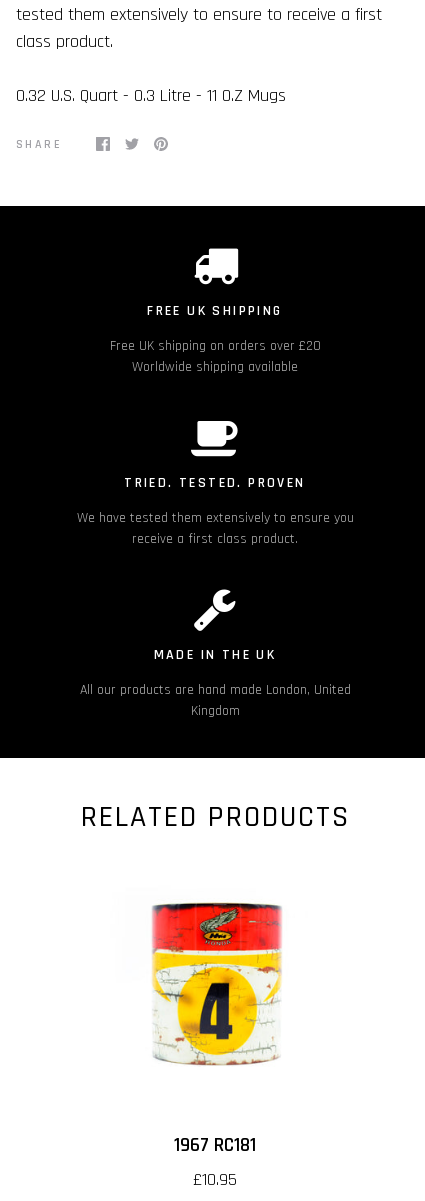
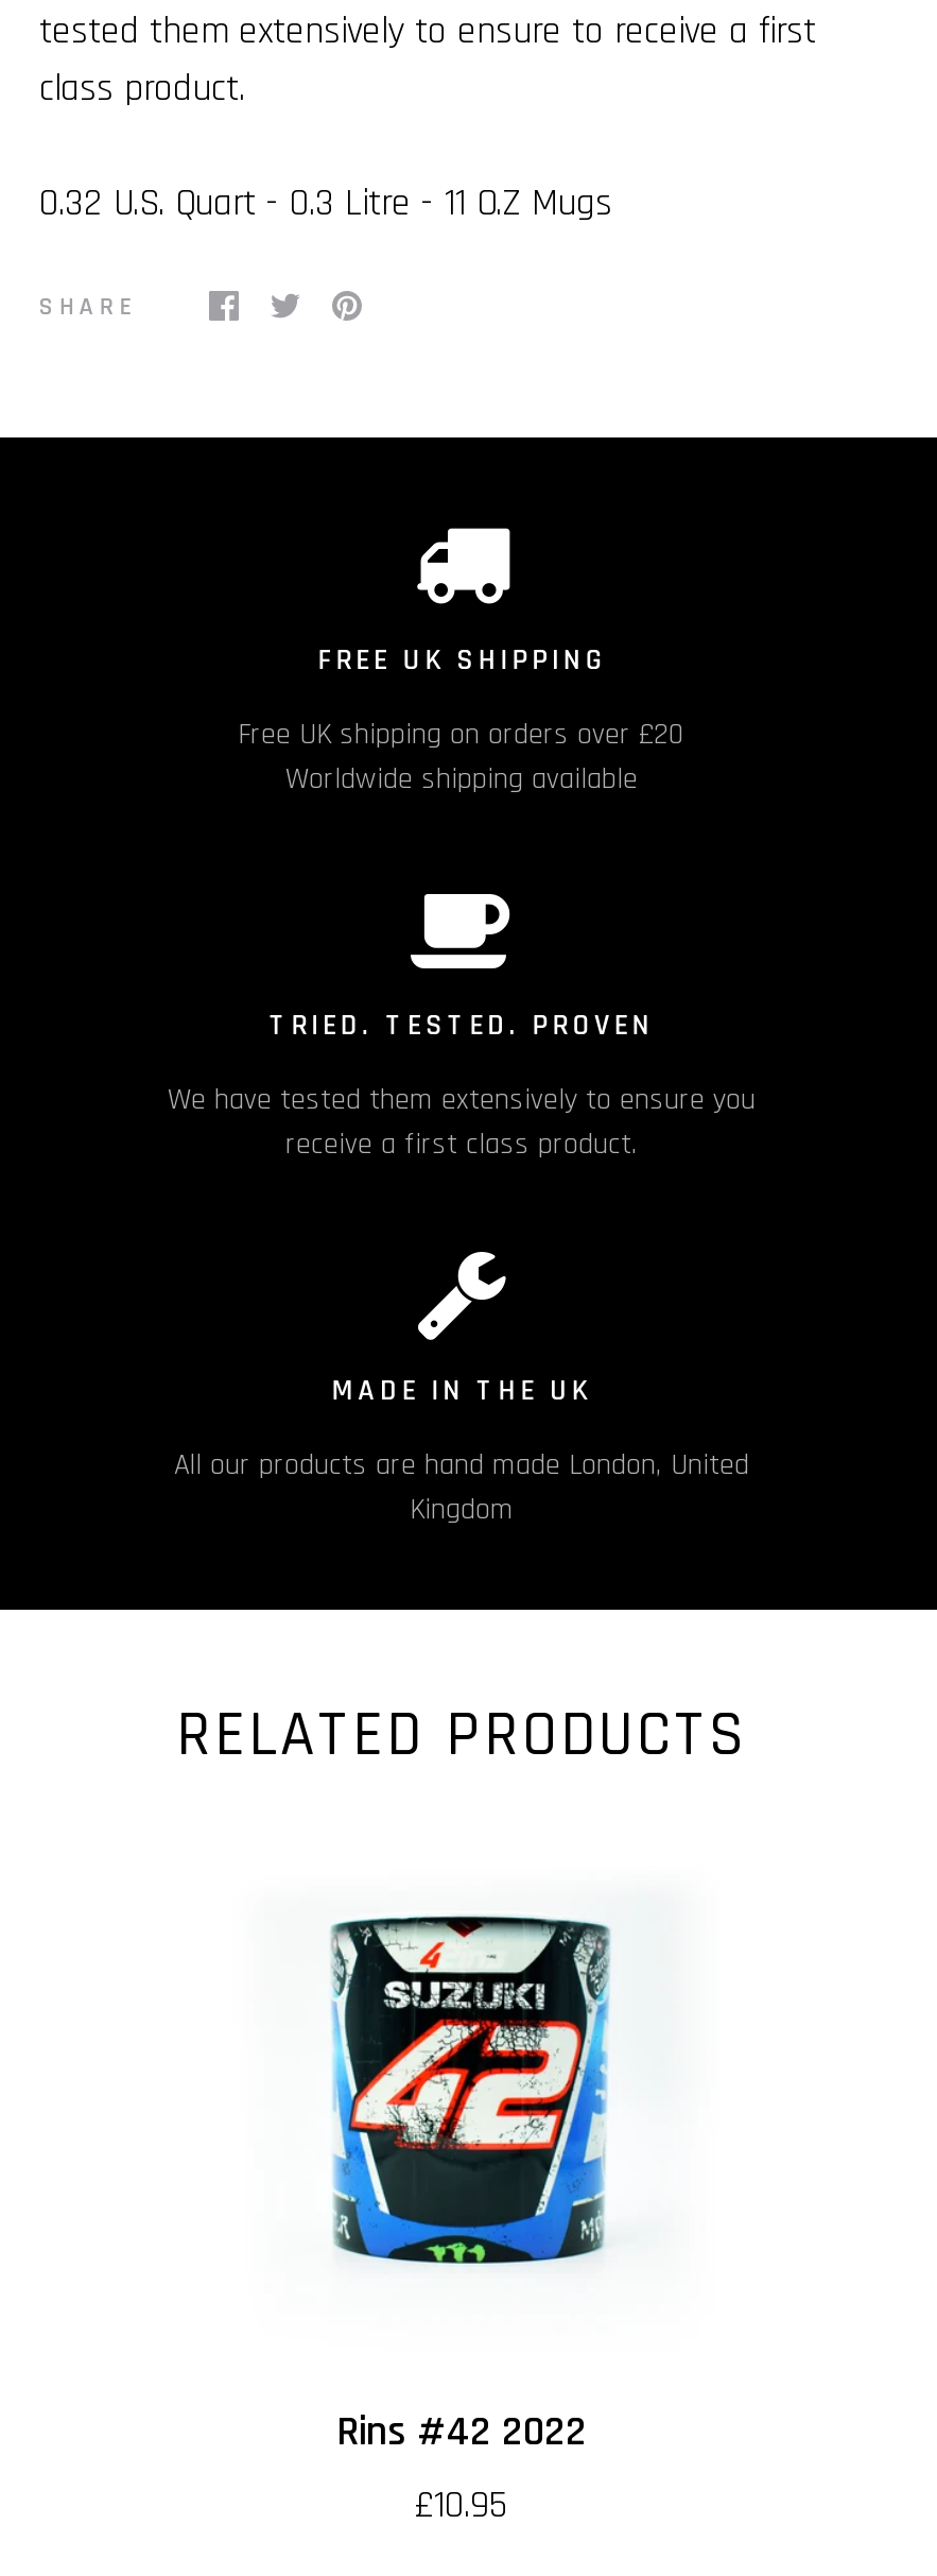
[152,902,285,1066] [image] -> [330,1913,612,2266] [image]
[174,1133,256,1158] 1967 RC181 -> [336,2405,587,2459] Rins #42 2022

